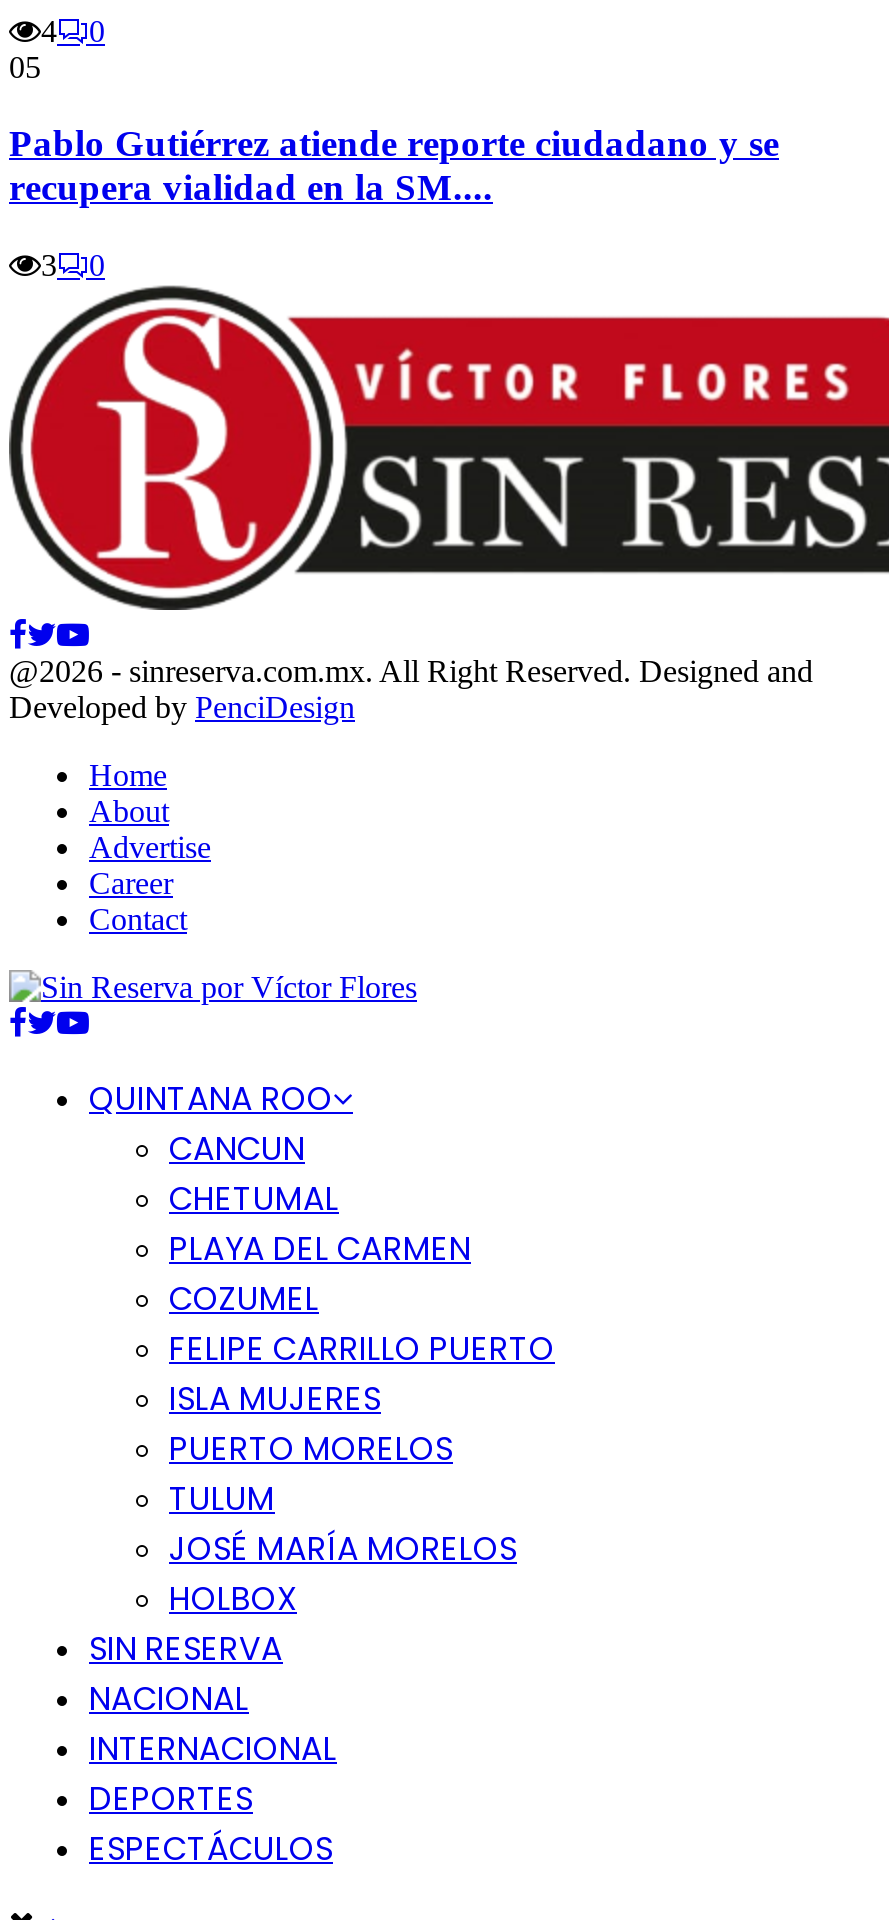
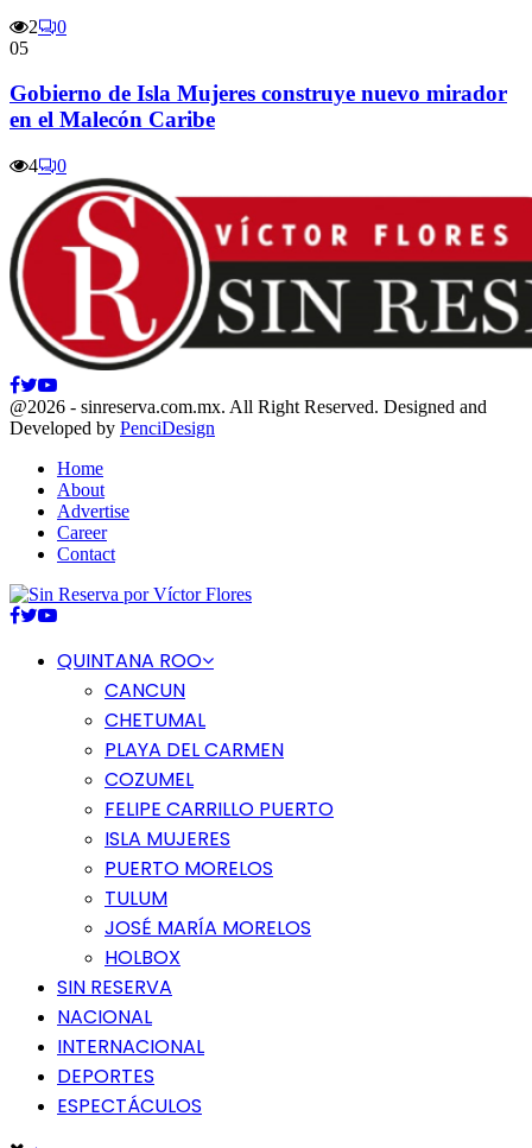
[41,14,57,48] 4 -> [28,16,38,37] 2
[9,123,779,209] Pablo Gutiérrez atiende reporte ciudadano y se | recupera vialidad en la SM.... -> [9,81,507,132] Gobierno de Isla Mujeres construye nuevo mirador | en el Malecón Caribe
[41,248,57,282] 3 -> [28,156,38,176] 4

